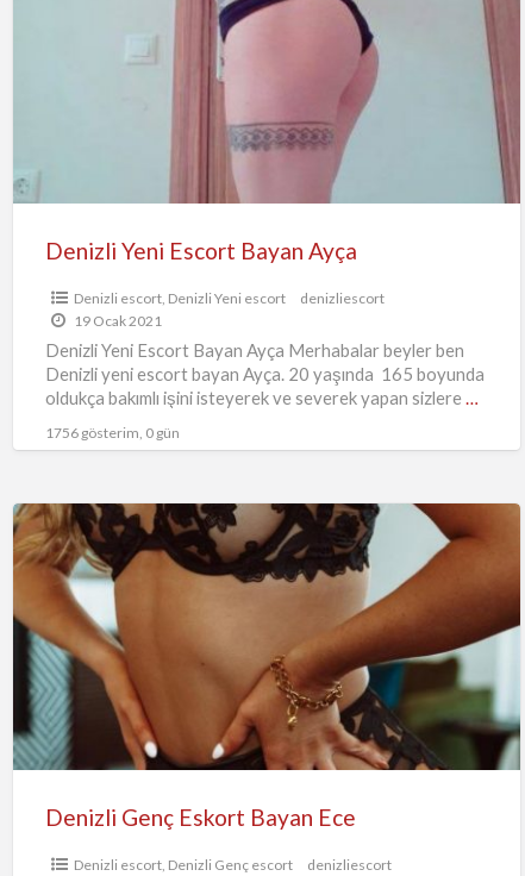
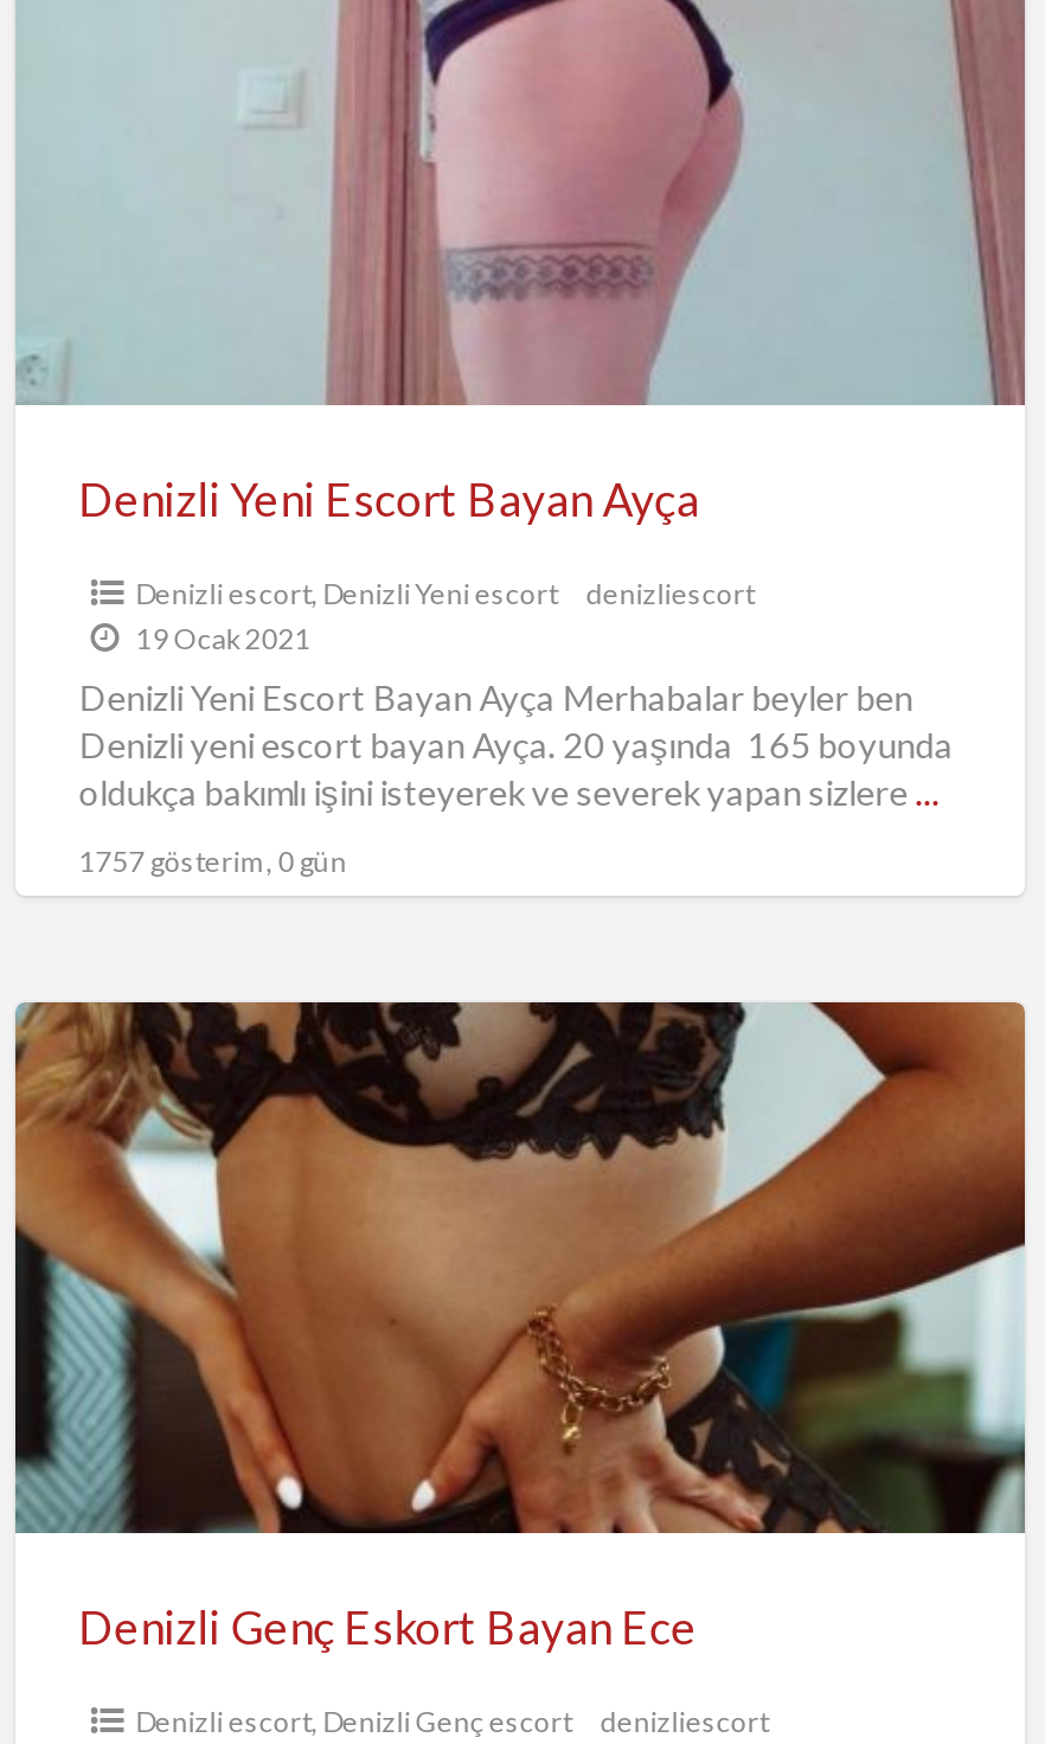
[45,424,179,442] 1756 gösterim, 0 gün -> [79,844,346,880] 1757 gösterim, 0 gün

